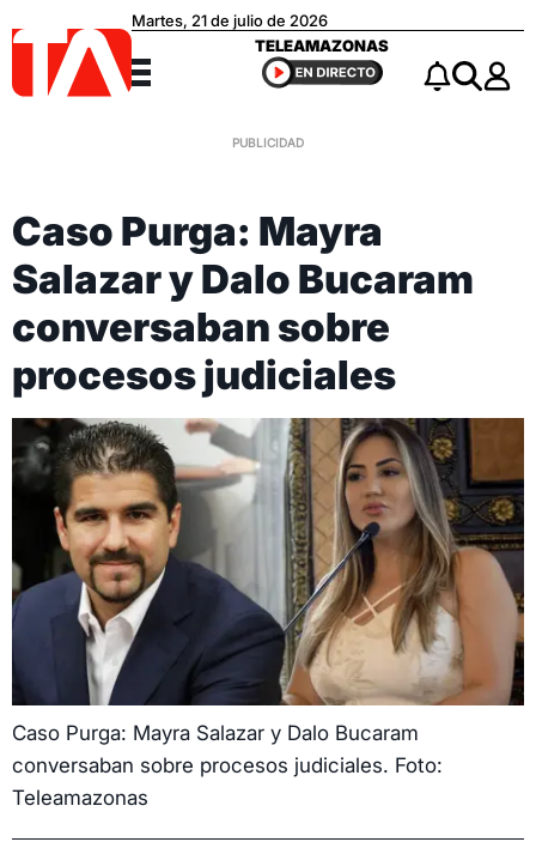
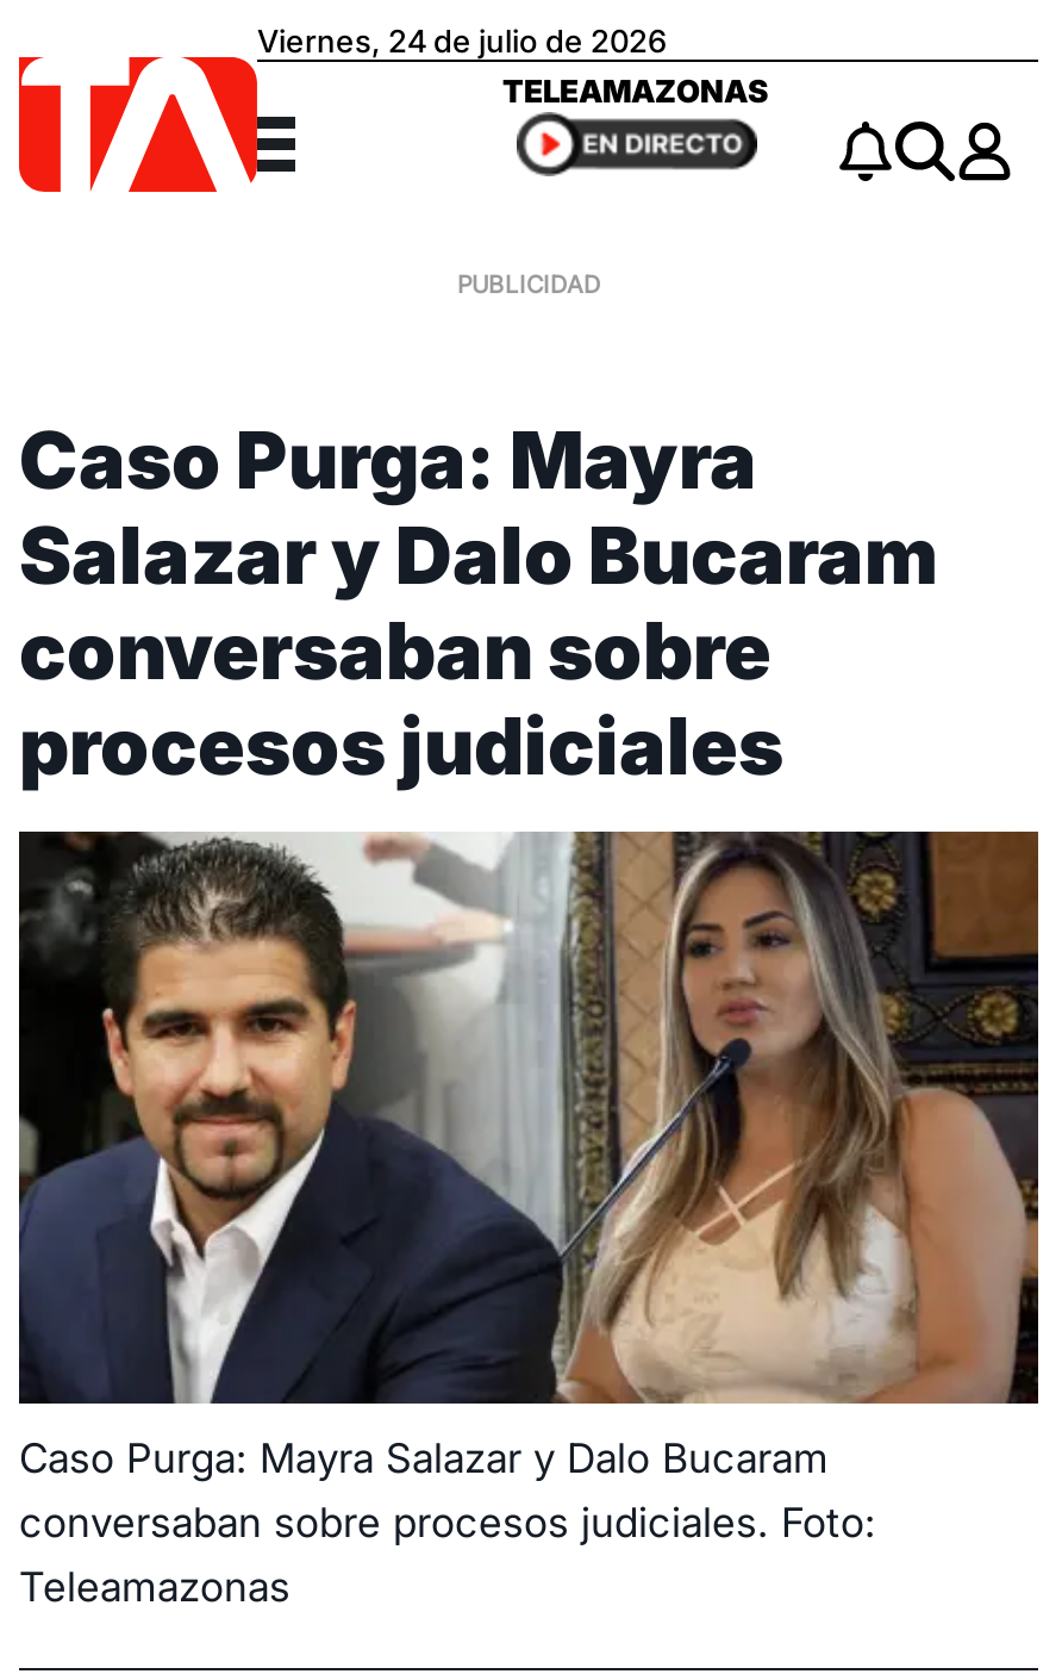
[132,11,328,30] Martes, 21 de julio de 2026 -> [257,22,667,61] Viernes, 24 de julio de 2026

